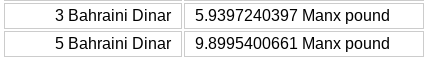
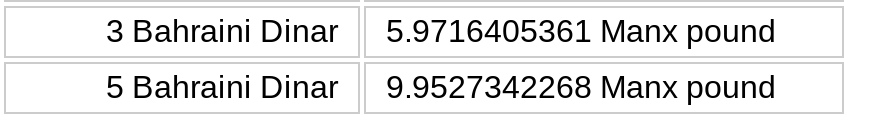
[55,7,390,24] 3 Bahraini Dinar 5.9397240397 Manx pound -> [106,13,776,47] 3 Bahraini Dinar 5.9716405361 Manx pound
[55,35,390,52] 5 Bahraini Dinar 9.8995400661 Manx pound -> [106,69,776,103] 5 Bahraini Dinar 9.9527342268 Manx pound

